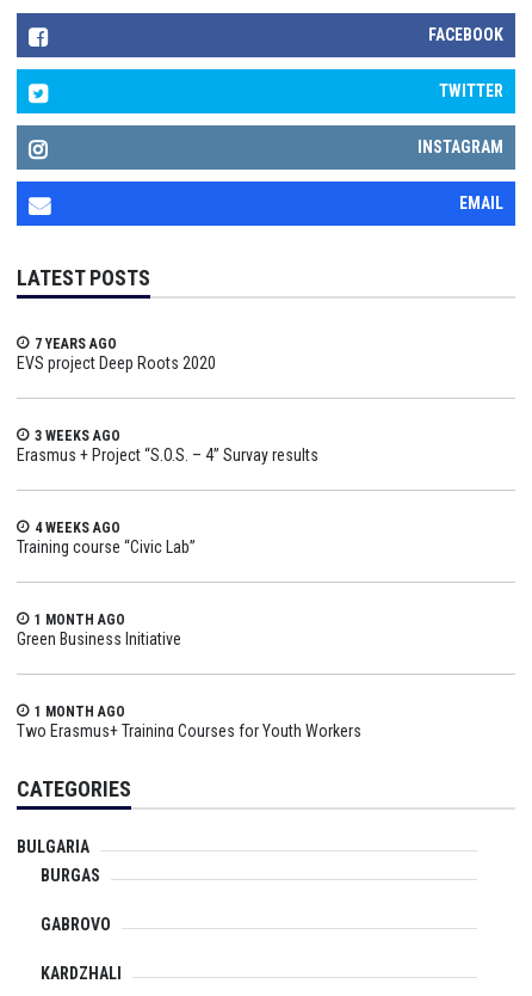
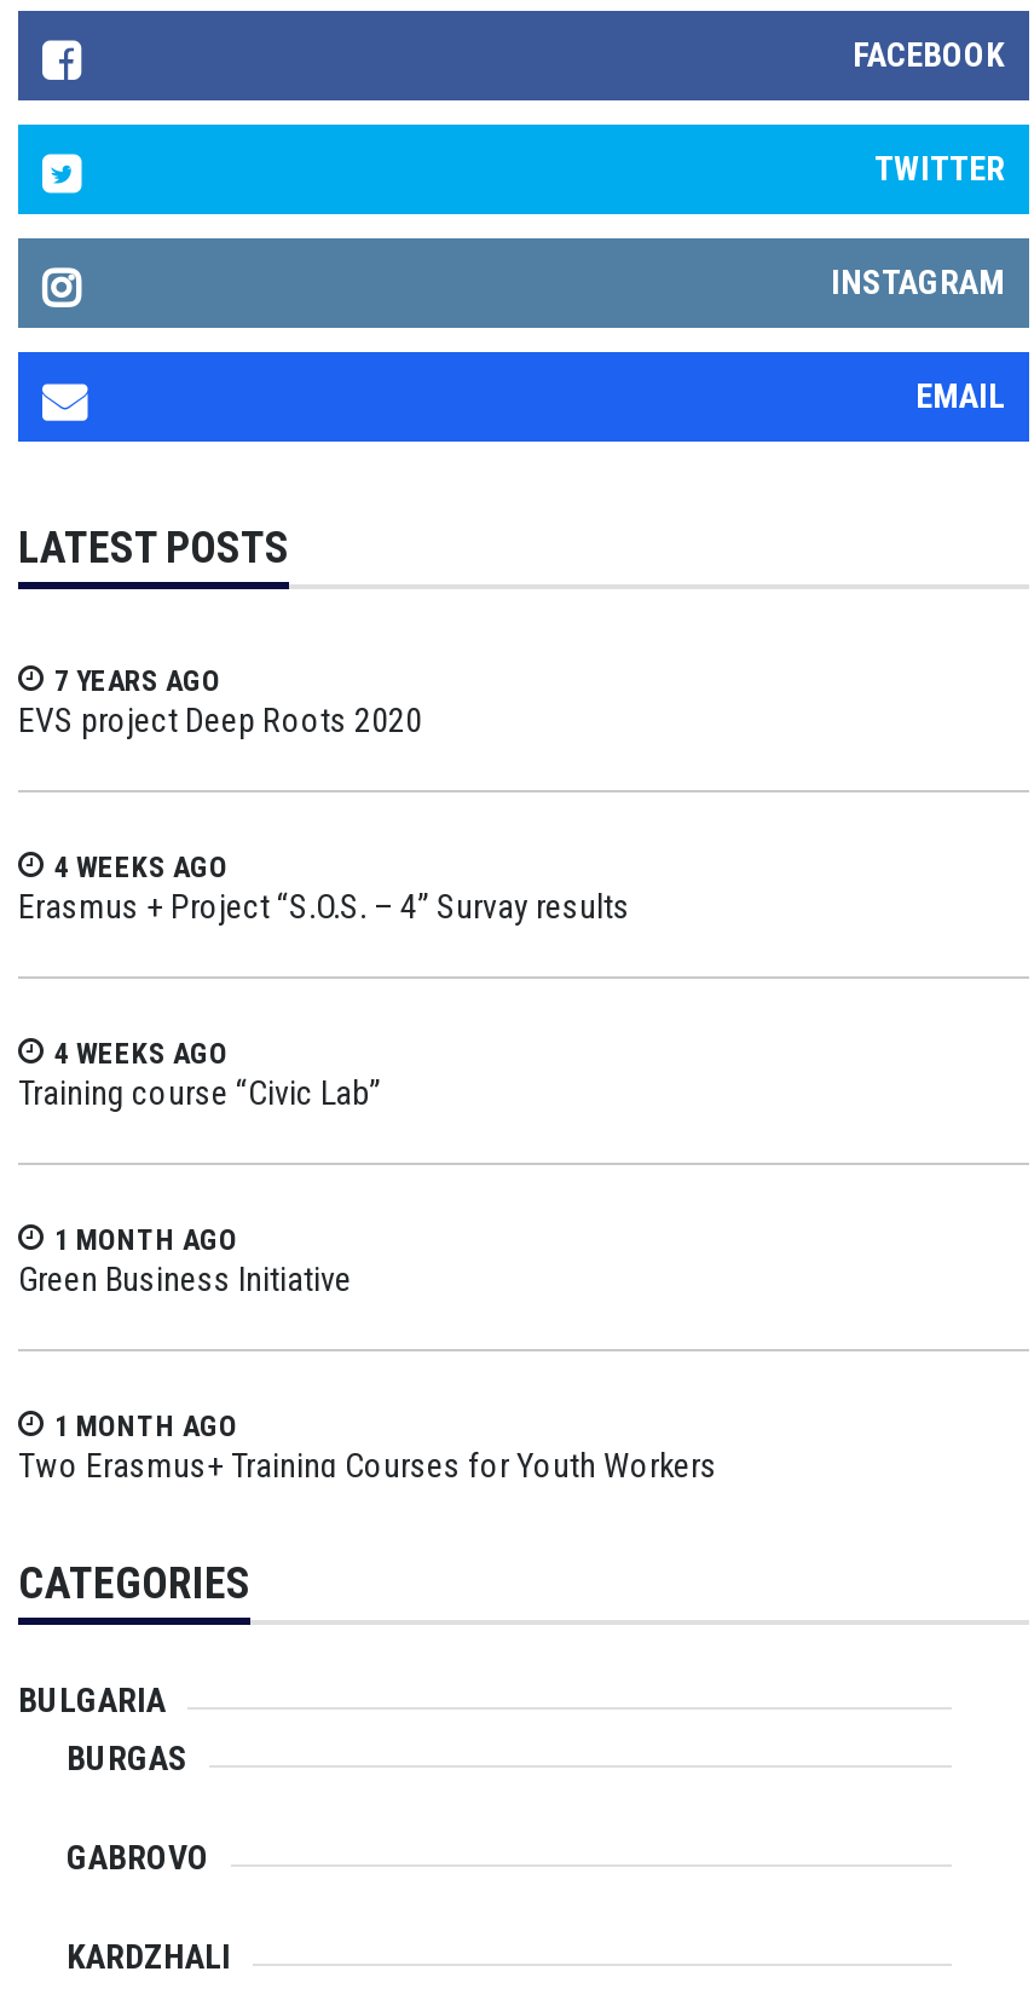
[35,427,120,444] 3 WEEKS AGO -> [54,850,229,884] 4 WEEKS AGO

